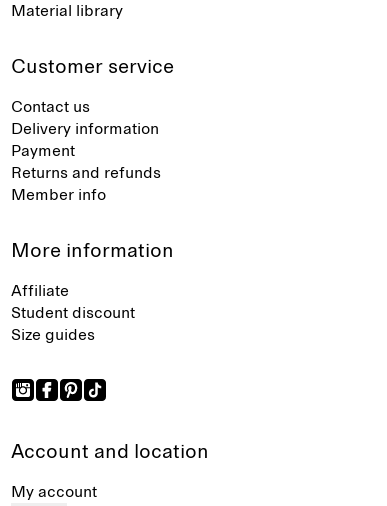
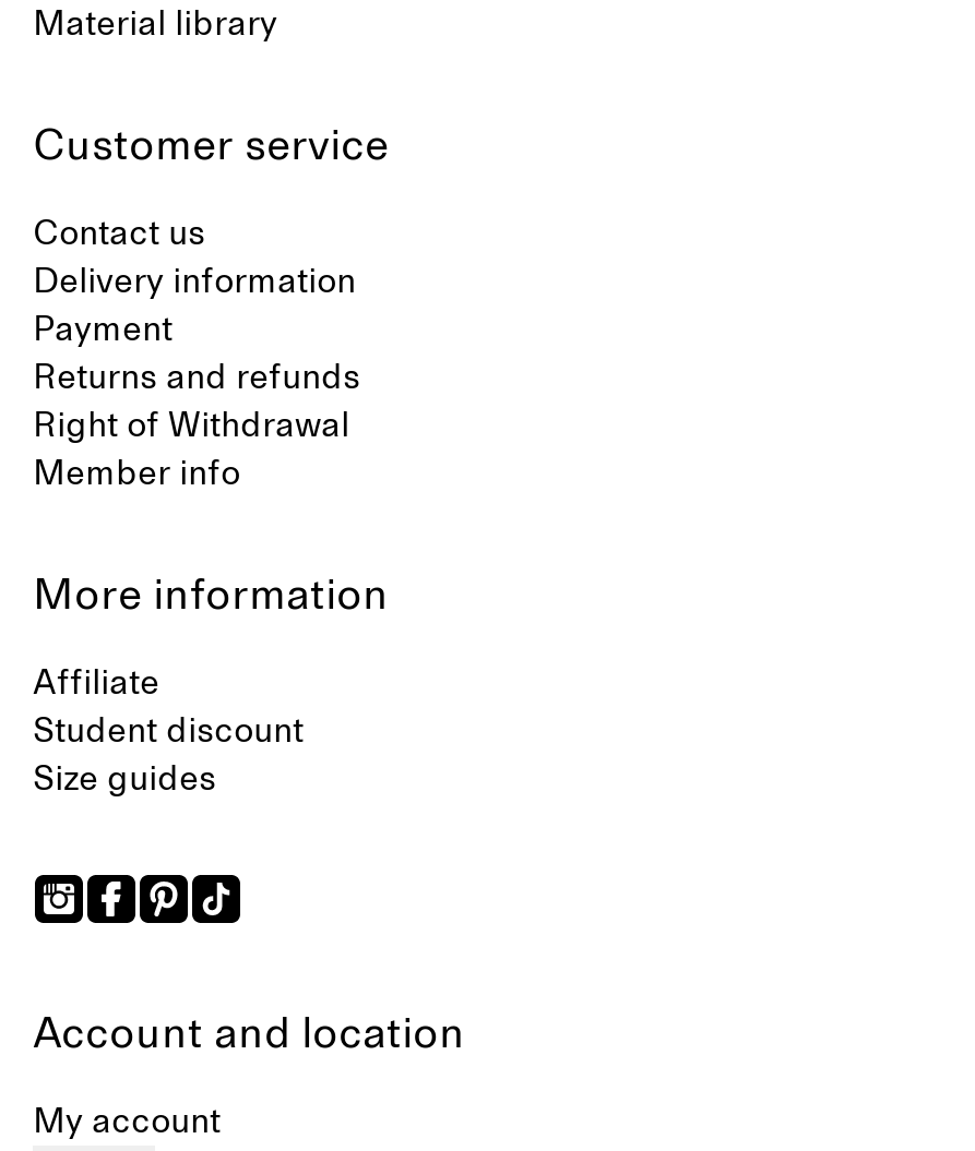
none -> [33,408,349,443] Right of Withdrawal

